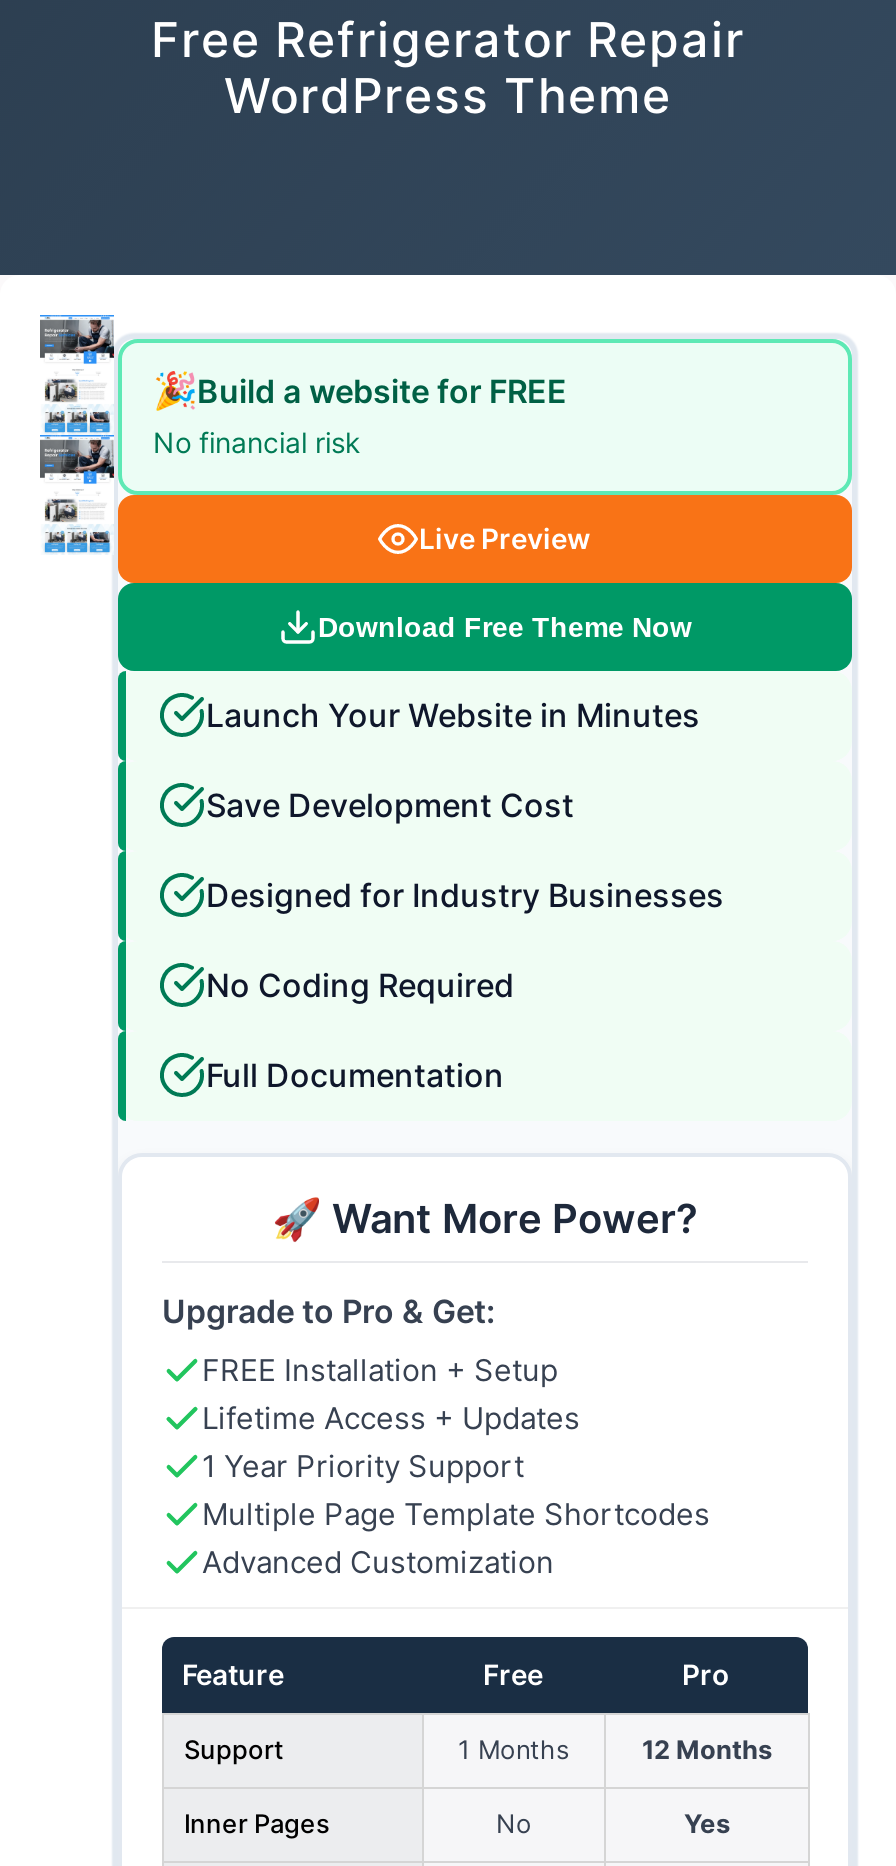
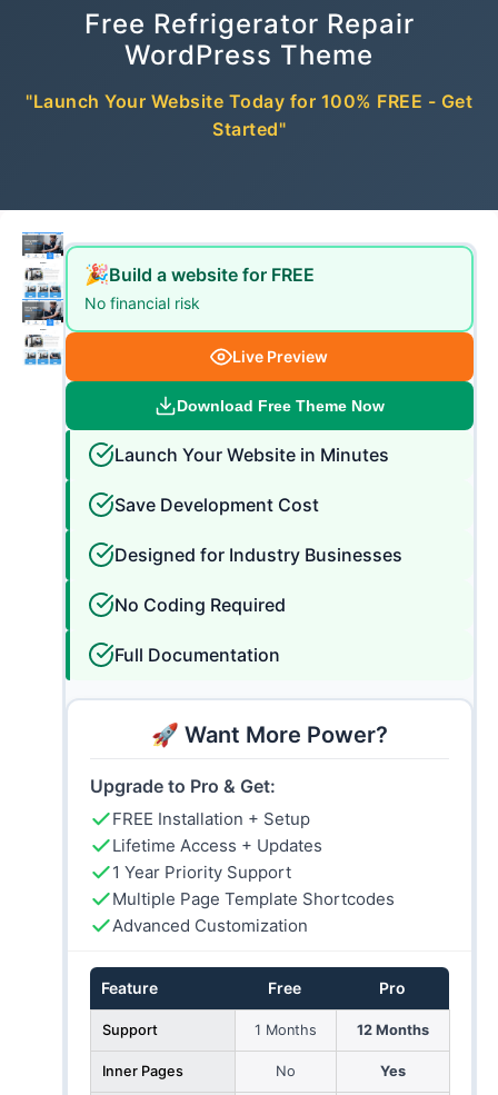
none -> [26,90,472,140] "Launch Your Website Today for 100% FREE - Get | Started"

